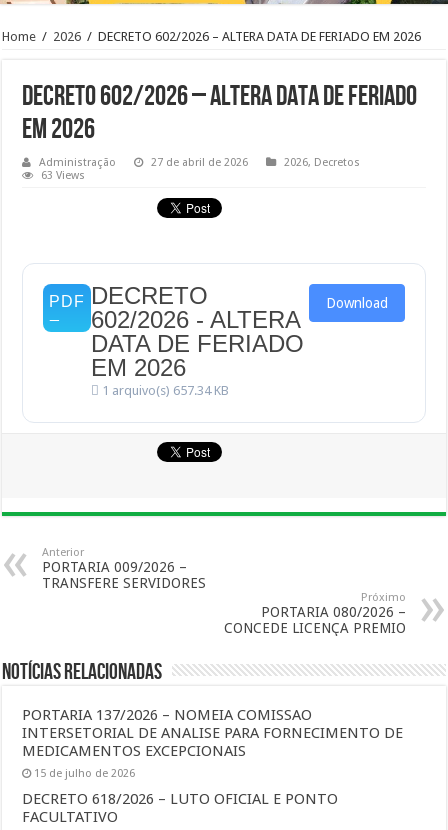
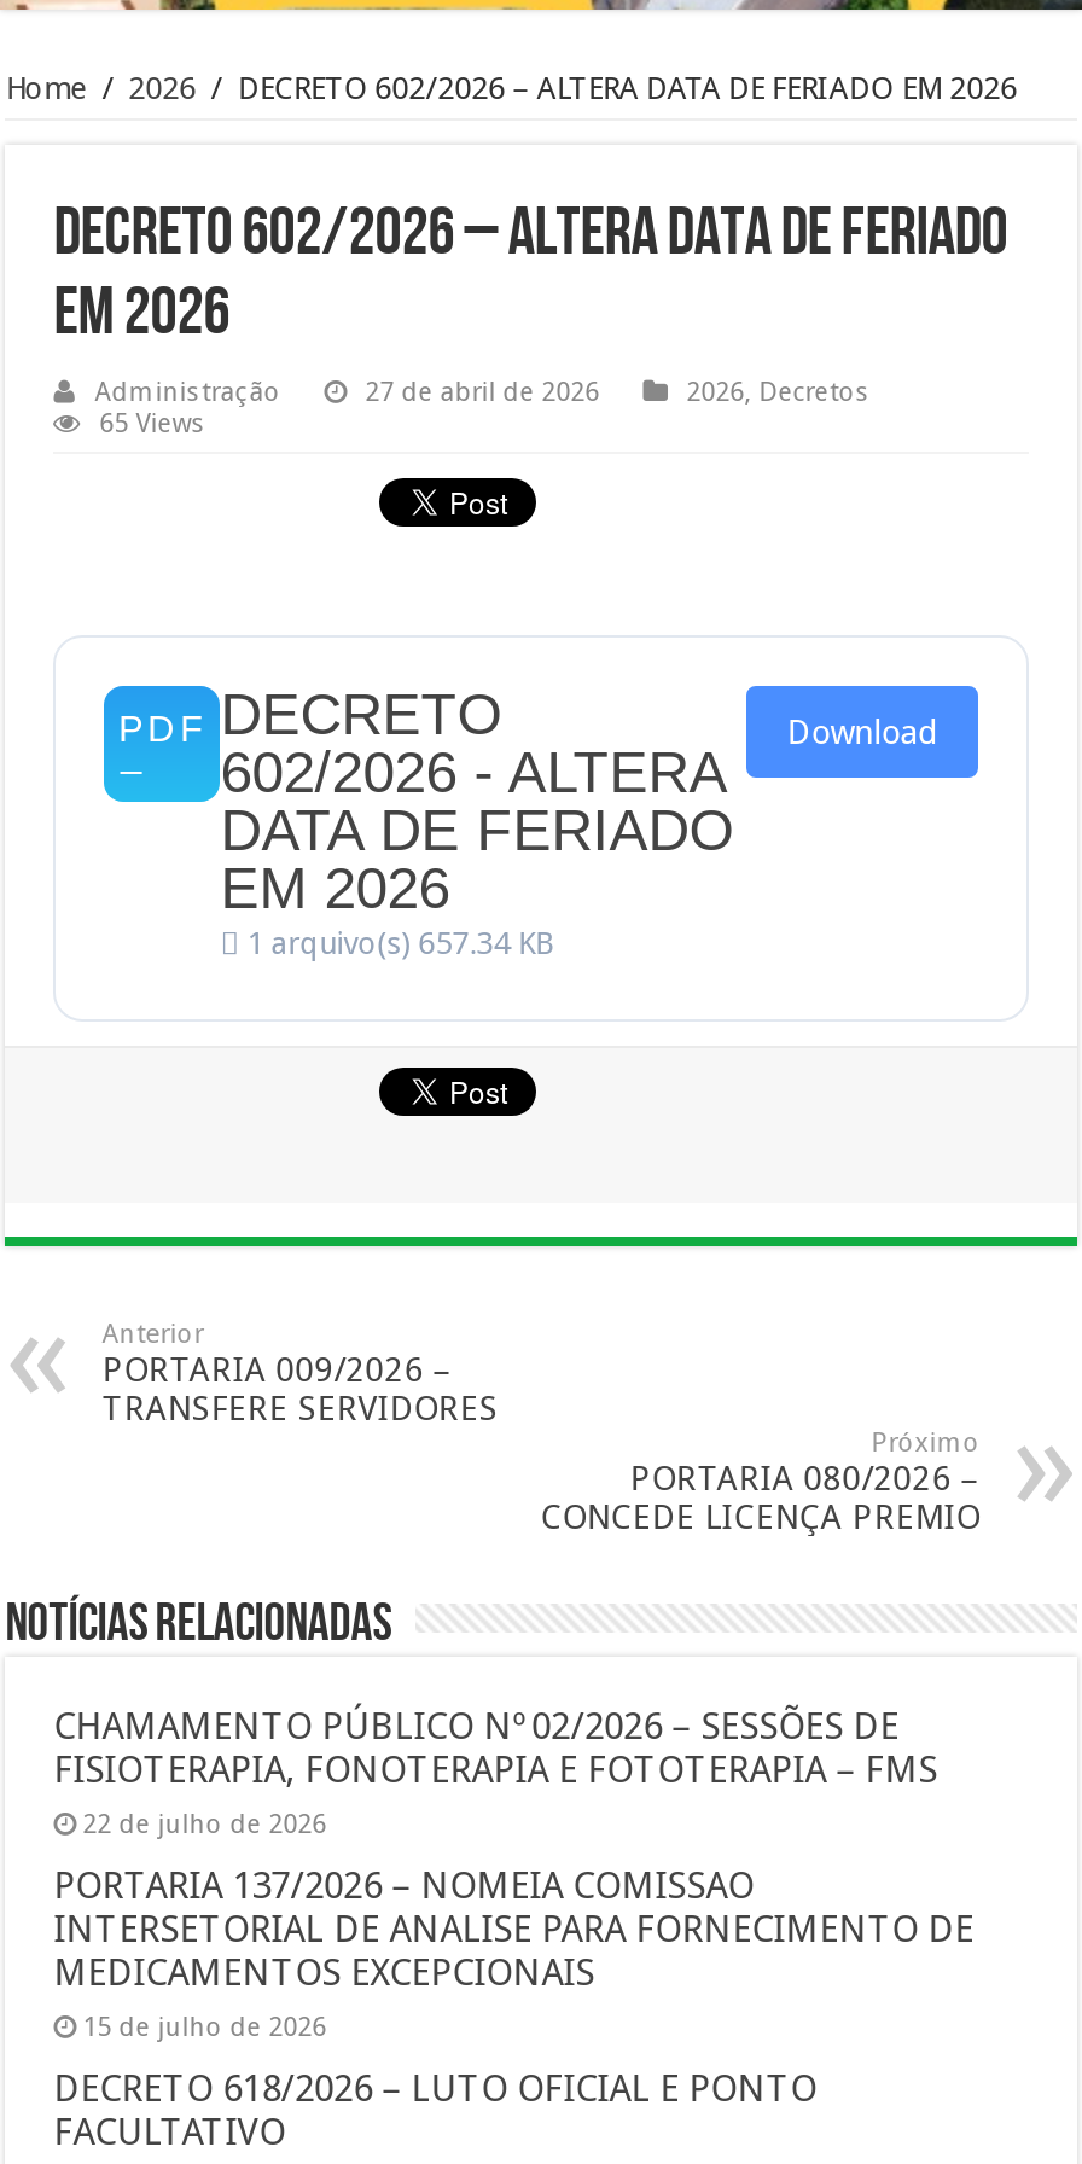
[41,169,85,182] 63 Views -> [100,408,206,440] 65 Views
none -> [54,1705,938,1840] CHAMAMENTO PÚBLICO Nº 02/2026 – SESSÕES DE | FISIOTERAPIA, FONOTERAPIA E FOTOTERAPIA – FMS | 22 de julho de 2026

